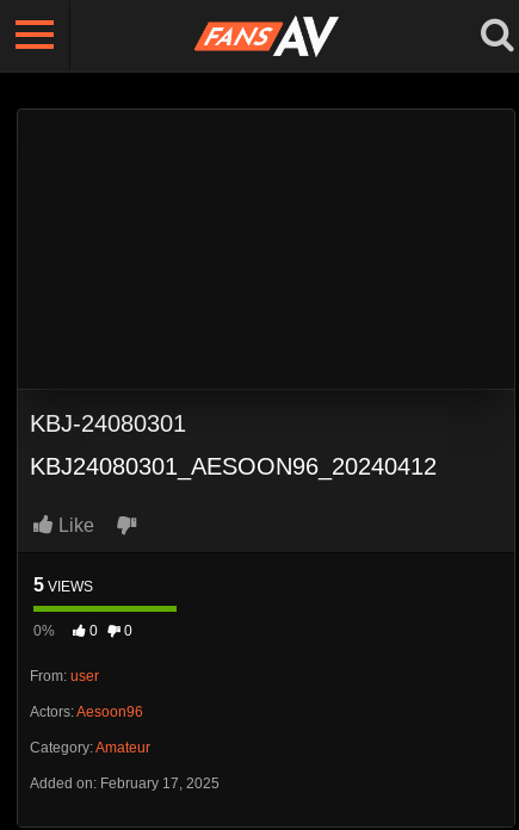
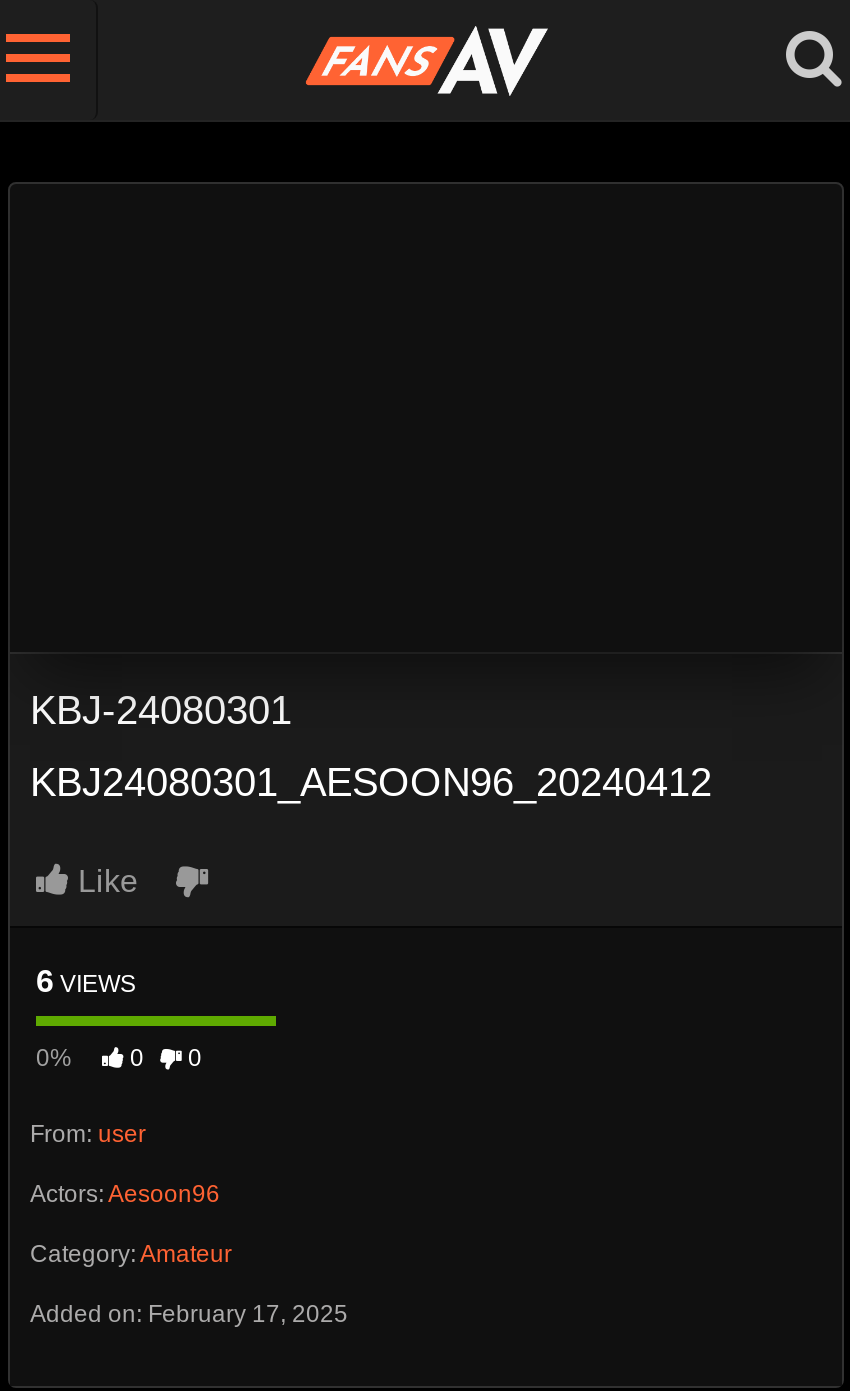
[33,575,93,595] 5 VIEWS -> [36,964,136,998] 6 VIEWS

